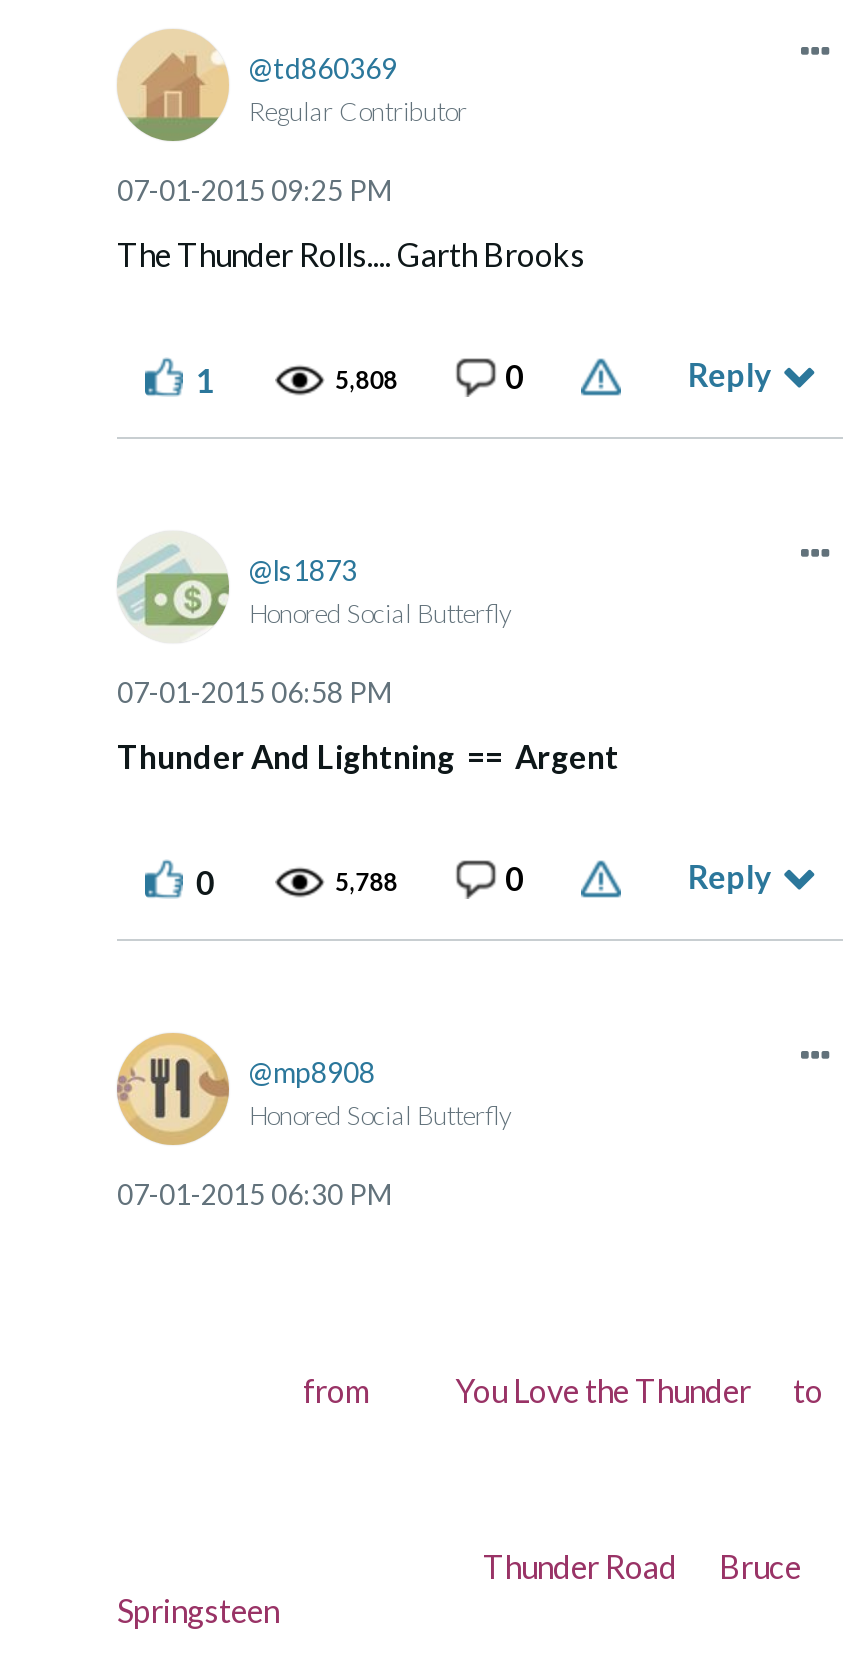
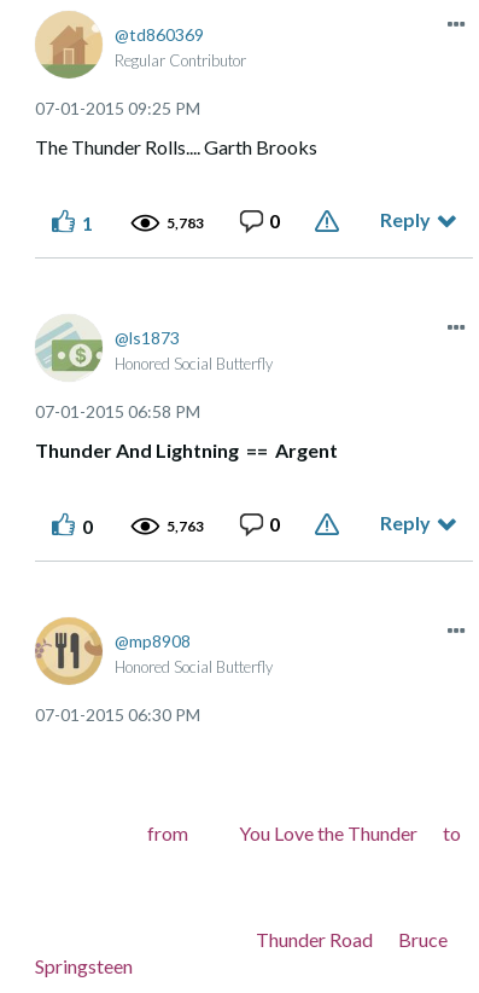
[335,364,397,394] 5,808 -> [167,213,204,232] 5,783
[335,866,397,896] 5,788 -> [167,517,204,535] 5,763

